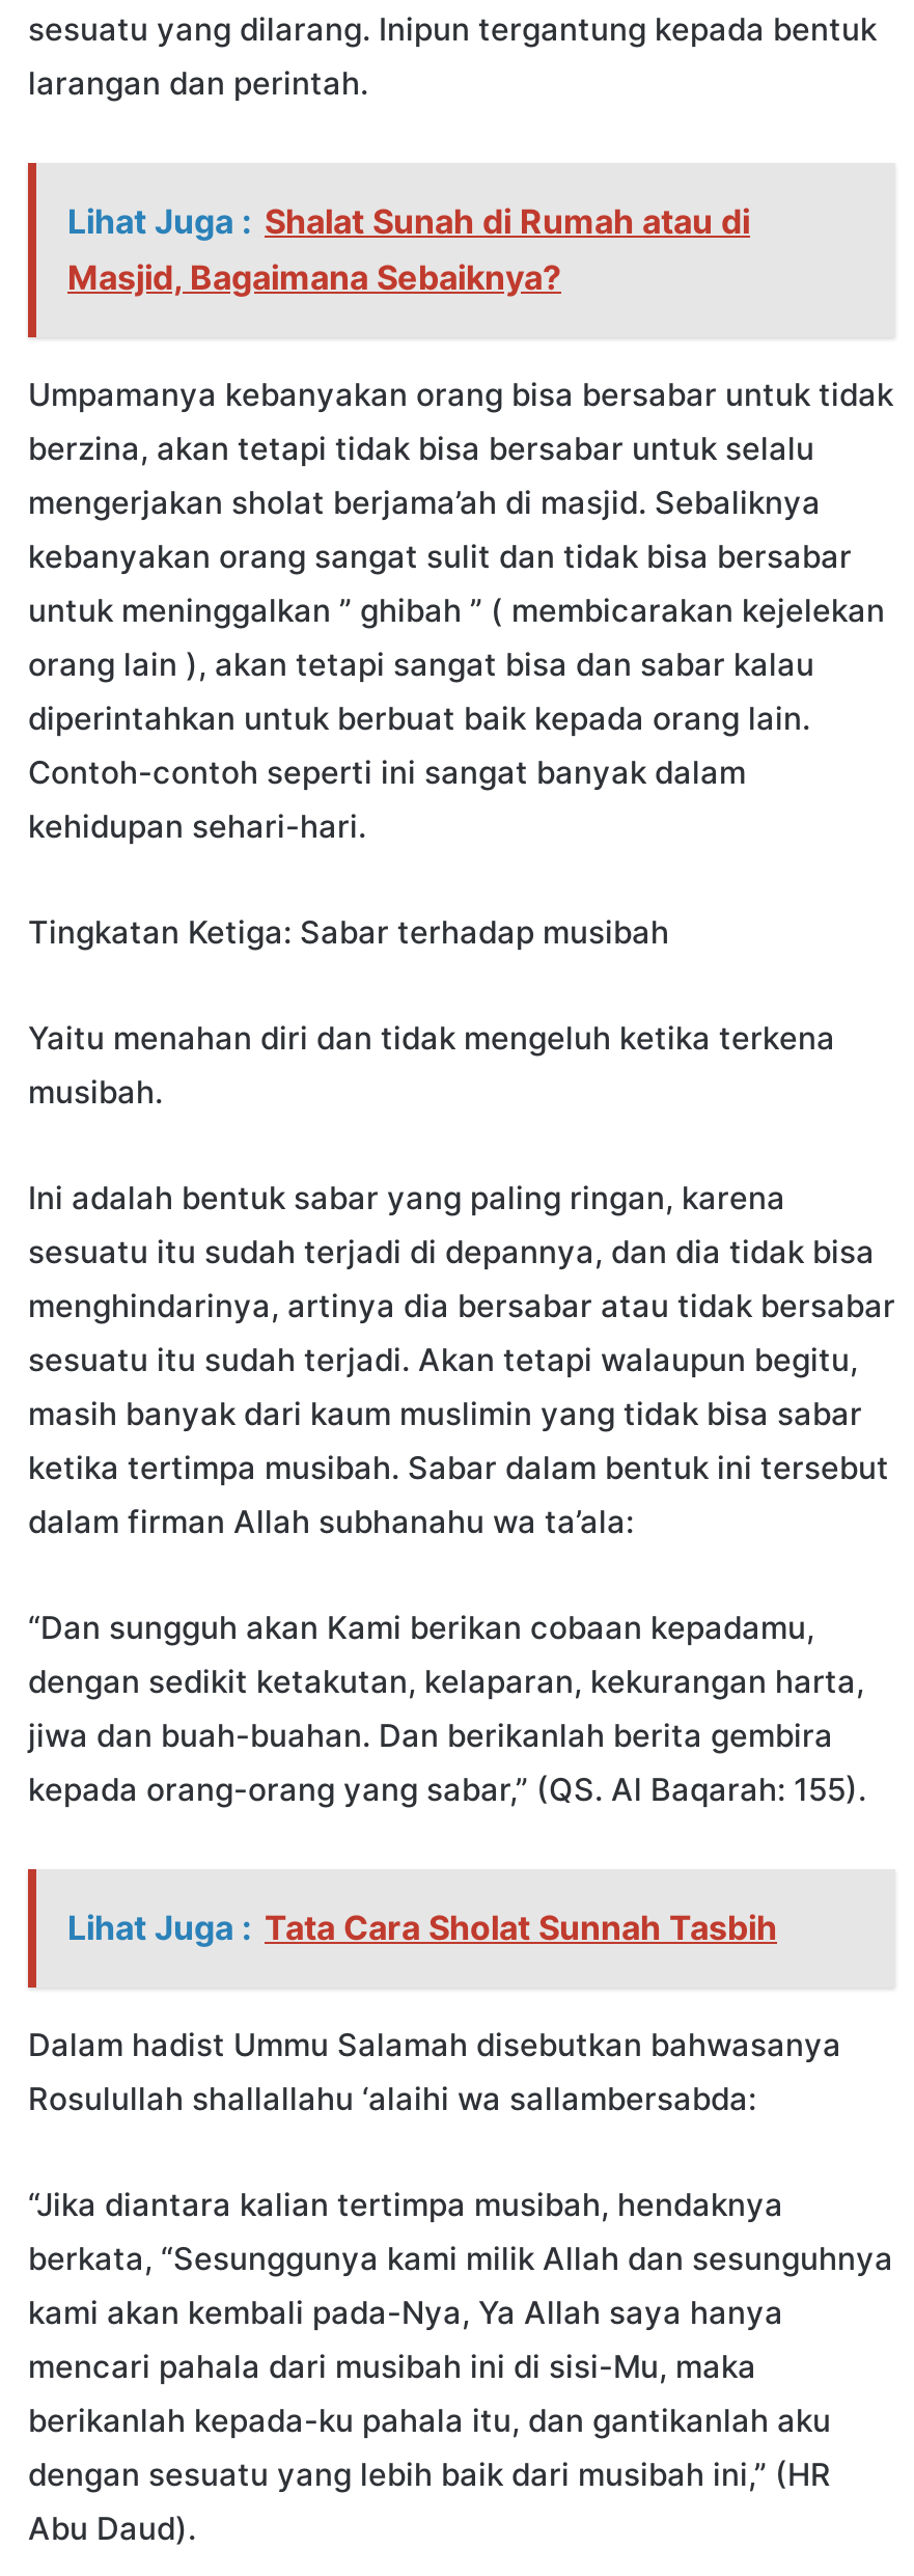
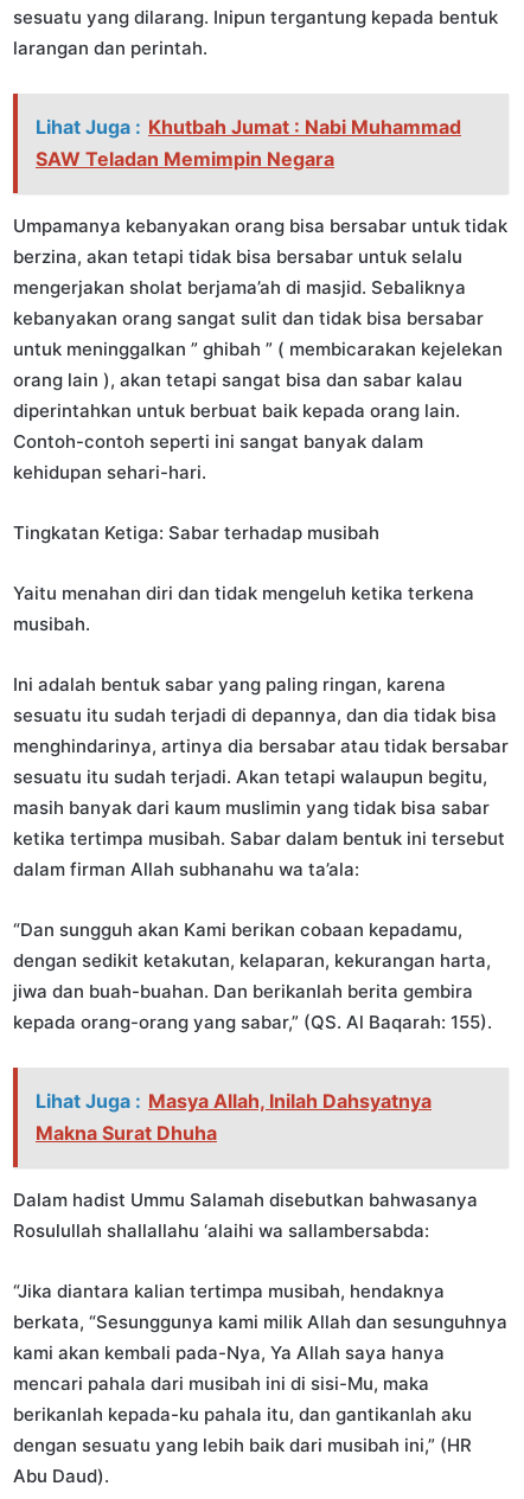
[67,201,750,298] Lihat Juga : Shalat Sunah di Rumah atau di | Masjid, Bagaimana Sebaiknya? -> [36,115,461,171] Lihat Juga : Khutbah Jumat : Nabi Muhammad | SAW Teladan Memimpin Negara
[67,1907,777,1948] Lihat Juga : Tata Cara Sholat Sunnah Tasbih -> [36,1089,432,1145] Lihat Juga : Masya Allah, Inilah Dahsyatnya | Makna Surat Dhuha

